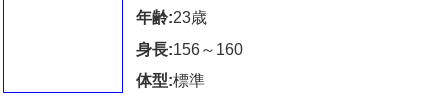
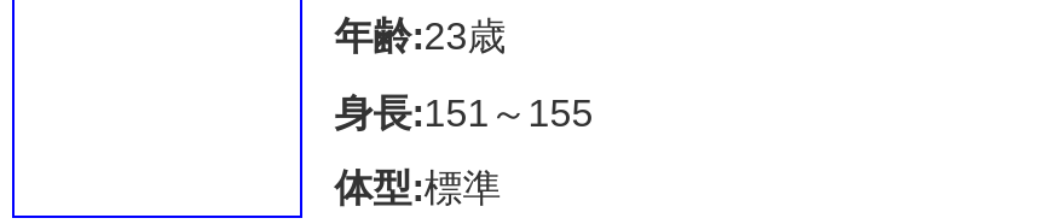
[136,40,243,57] 身長:156～160 -> [334,92,593,132] 身長:151～155

